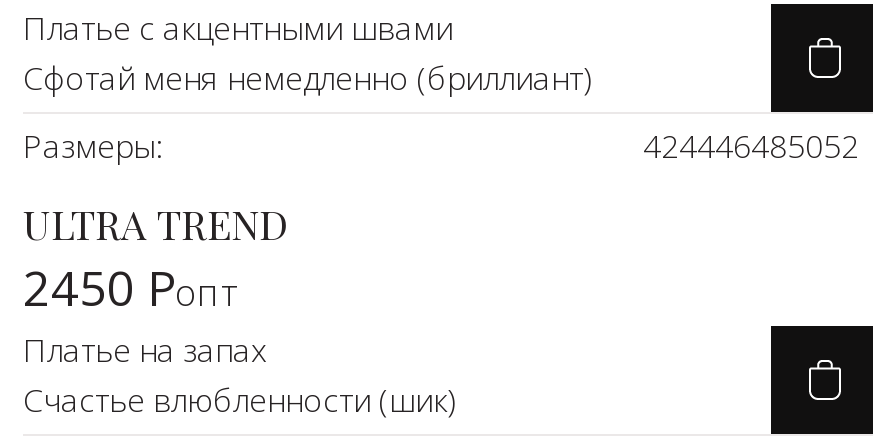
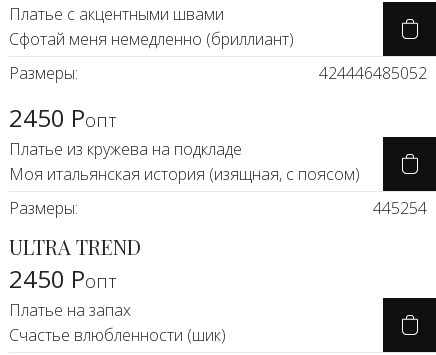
none -> [9,101,427,219] 2450 Ропт | Платье из кружева на подкладе | Моя итальянская история (изящная, с поясом) | Размеры: | 445254

